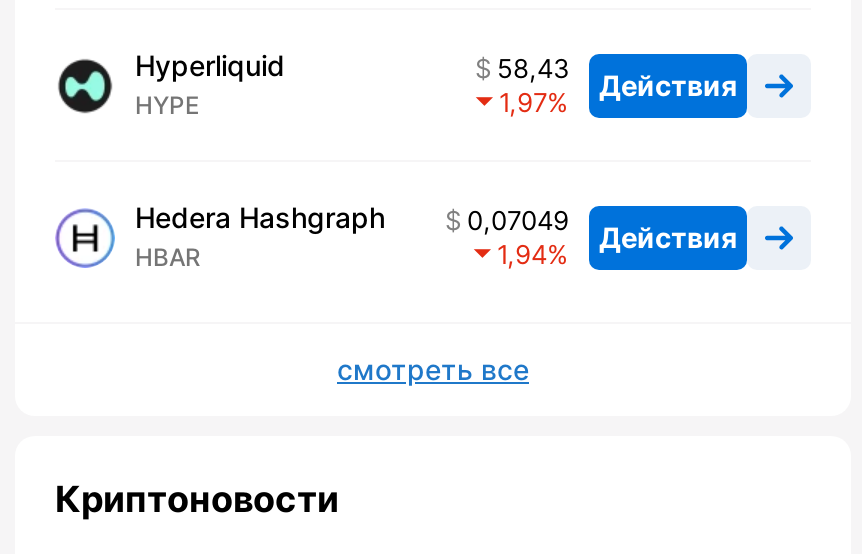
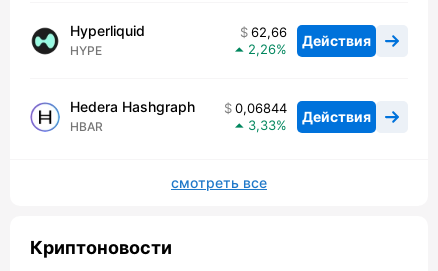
[497,53,737,102] 58,43 Действия -> [251,24,371,49] 62,66 Действия
[499,87,547,119] 1,97 -> [248,41,276,57] 2,26
[467,205,737,254] 0,07049 Действия -> [235,100,371,125] 0,06844 Действия
[497,239,547,271] 1,94 -> [248,117,276,133] 3,33

